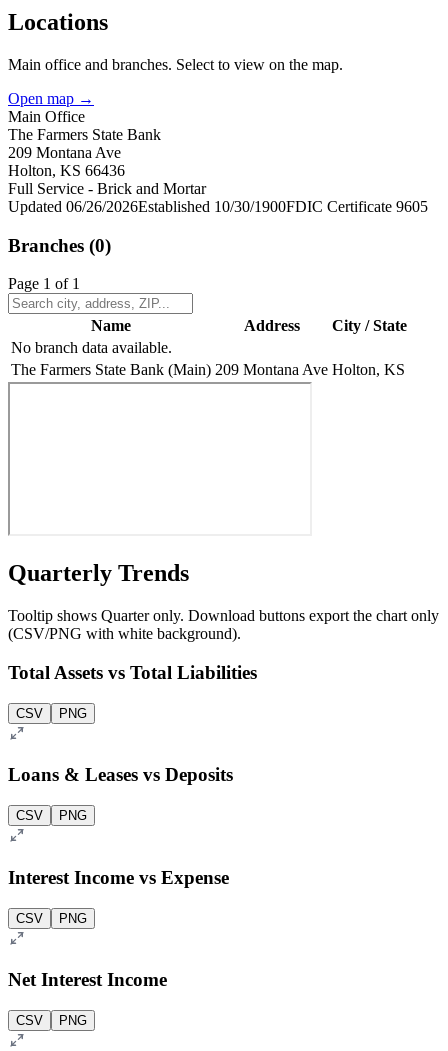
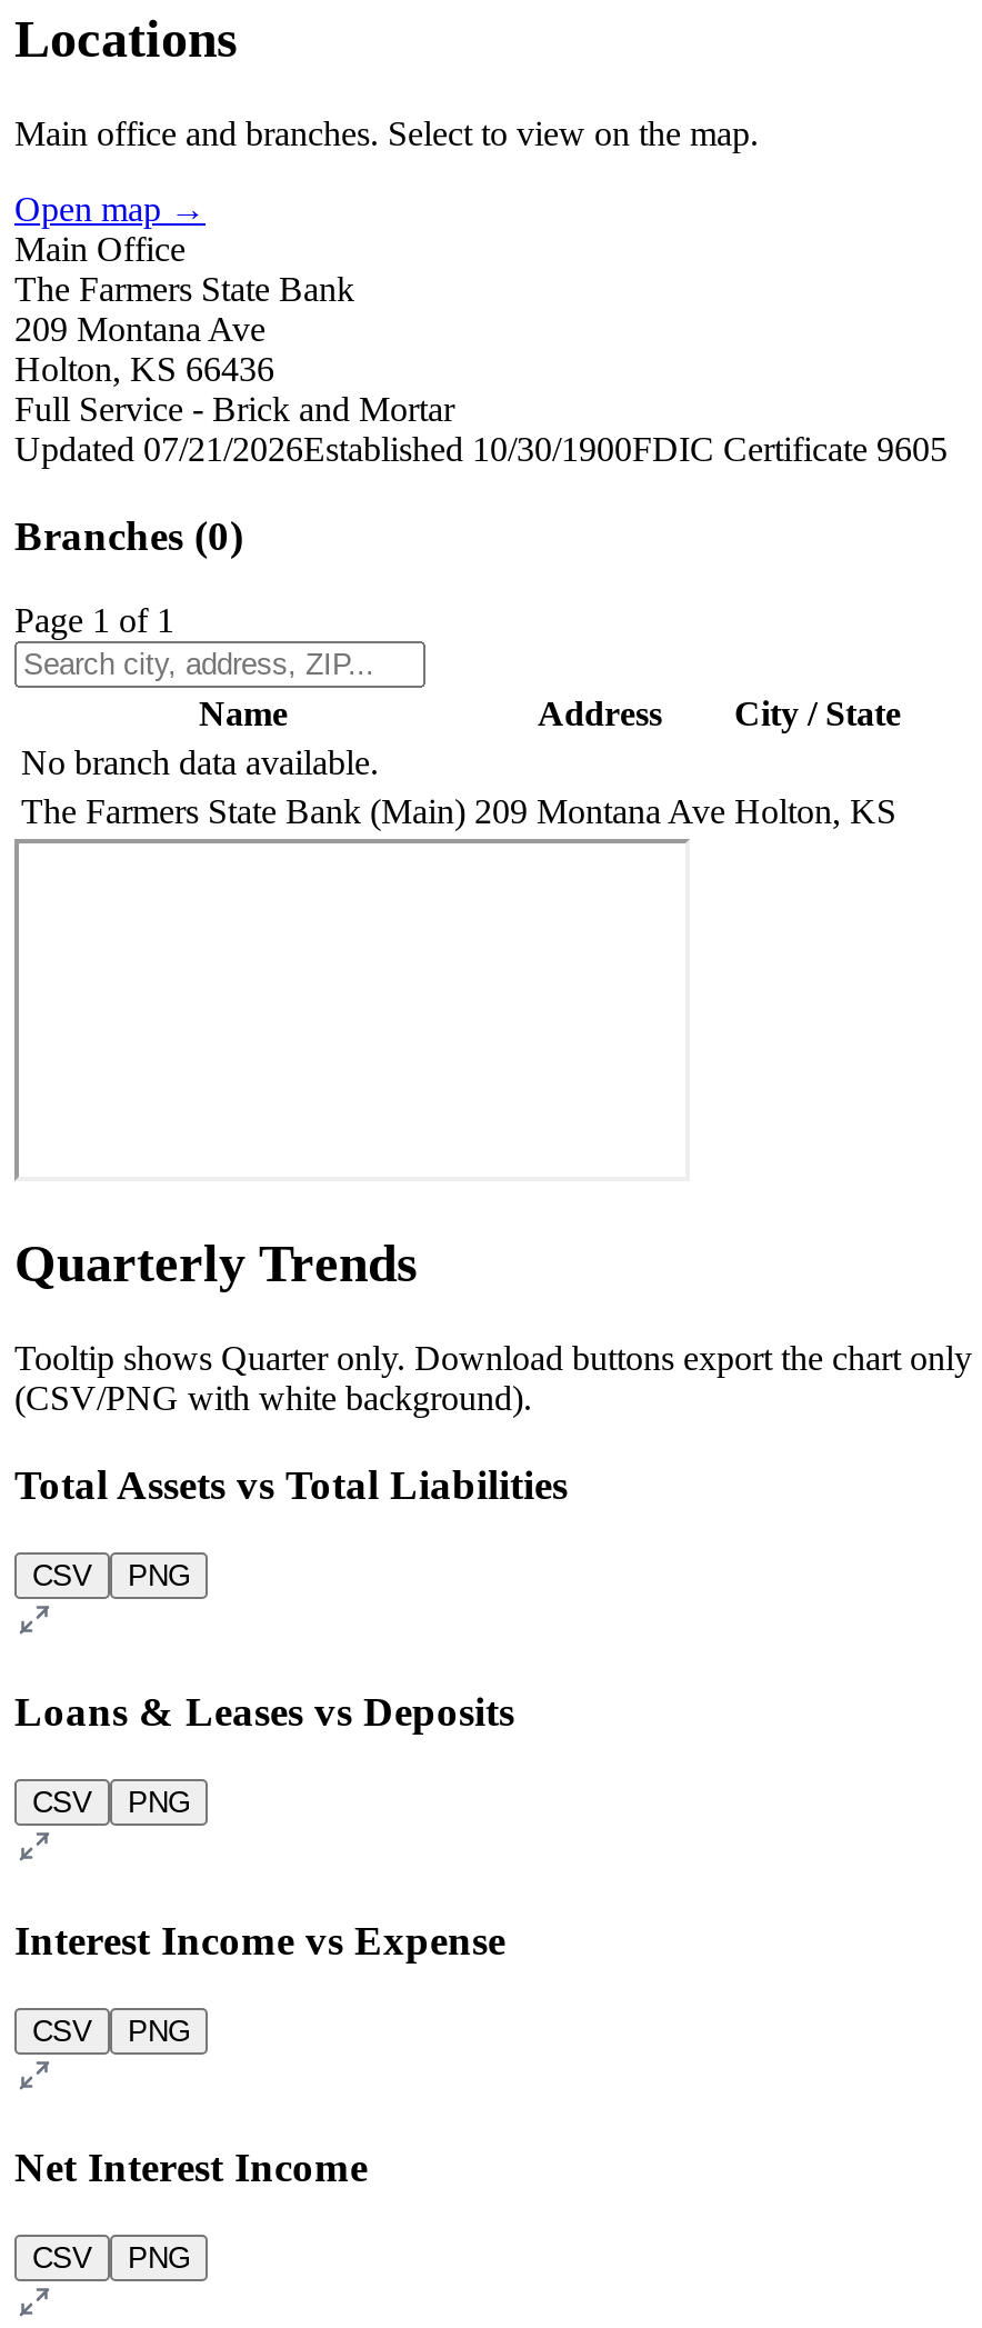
[8,198,428,215] Updated 06/26/2026Established 10/30/1900FDIC Certificate 9605 -> [14,430,948,468] Updated 07/21/2026Established 10/30/1900FDIC Certificate 9605

